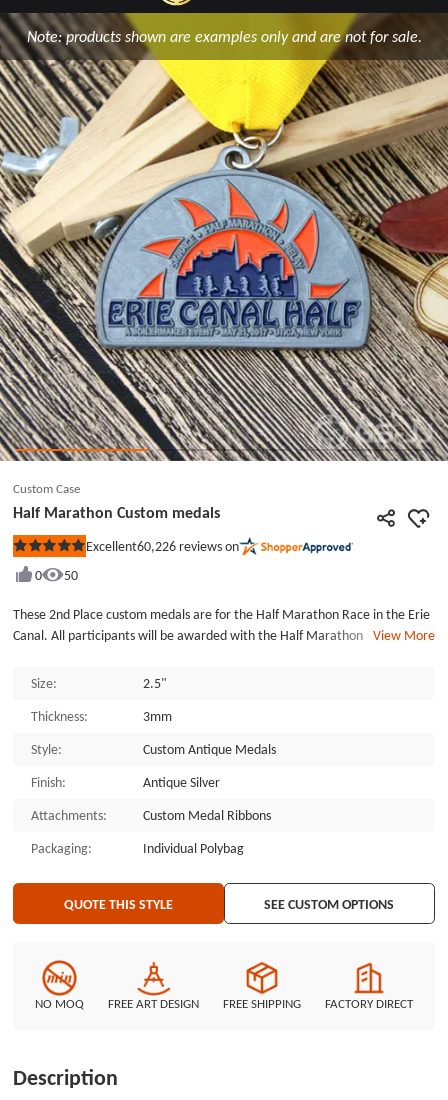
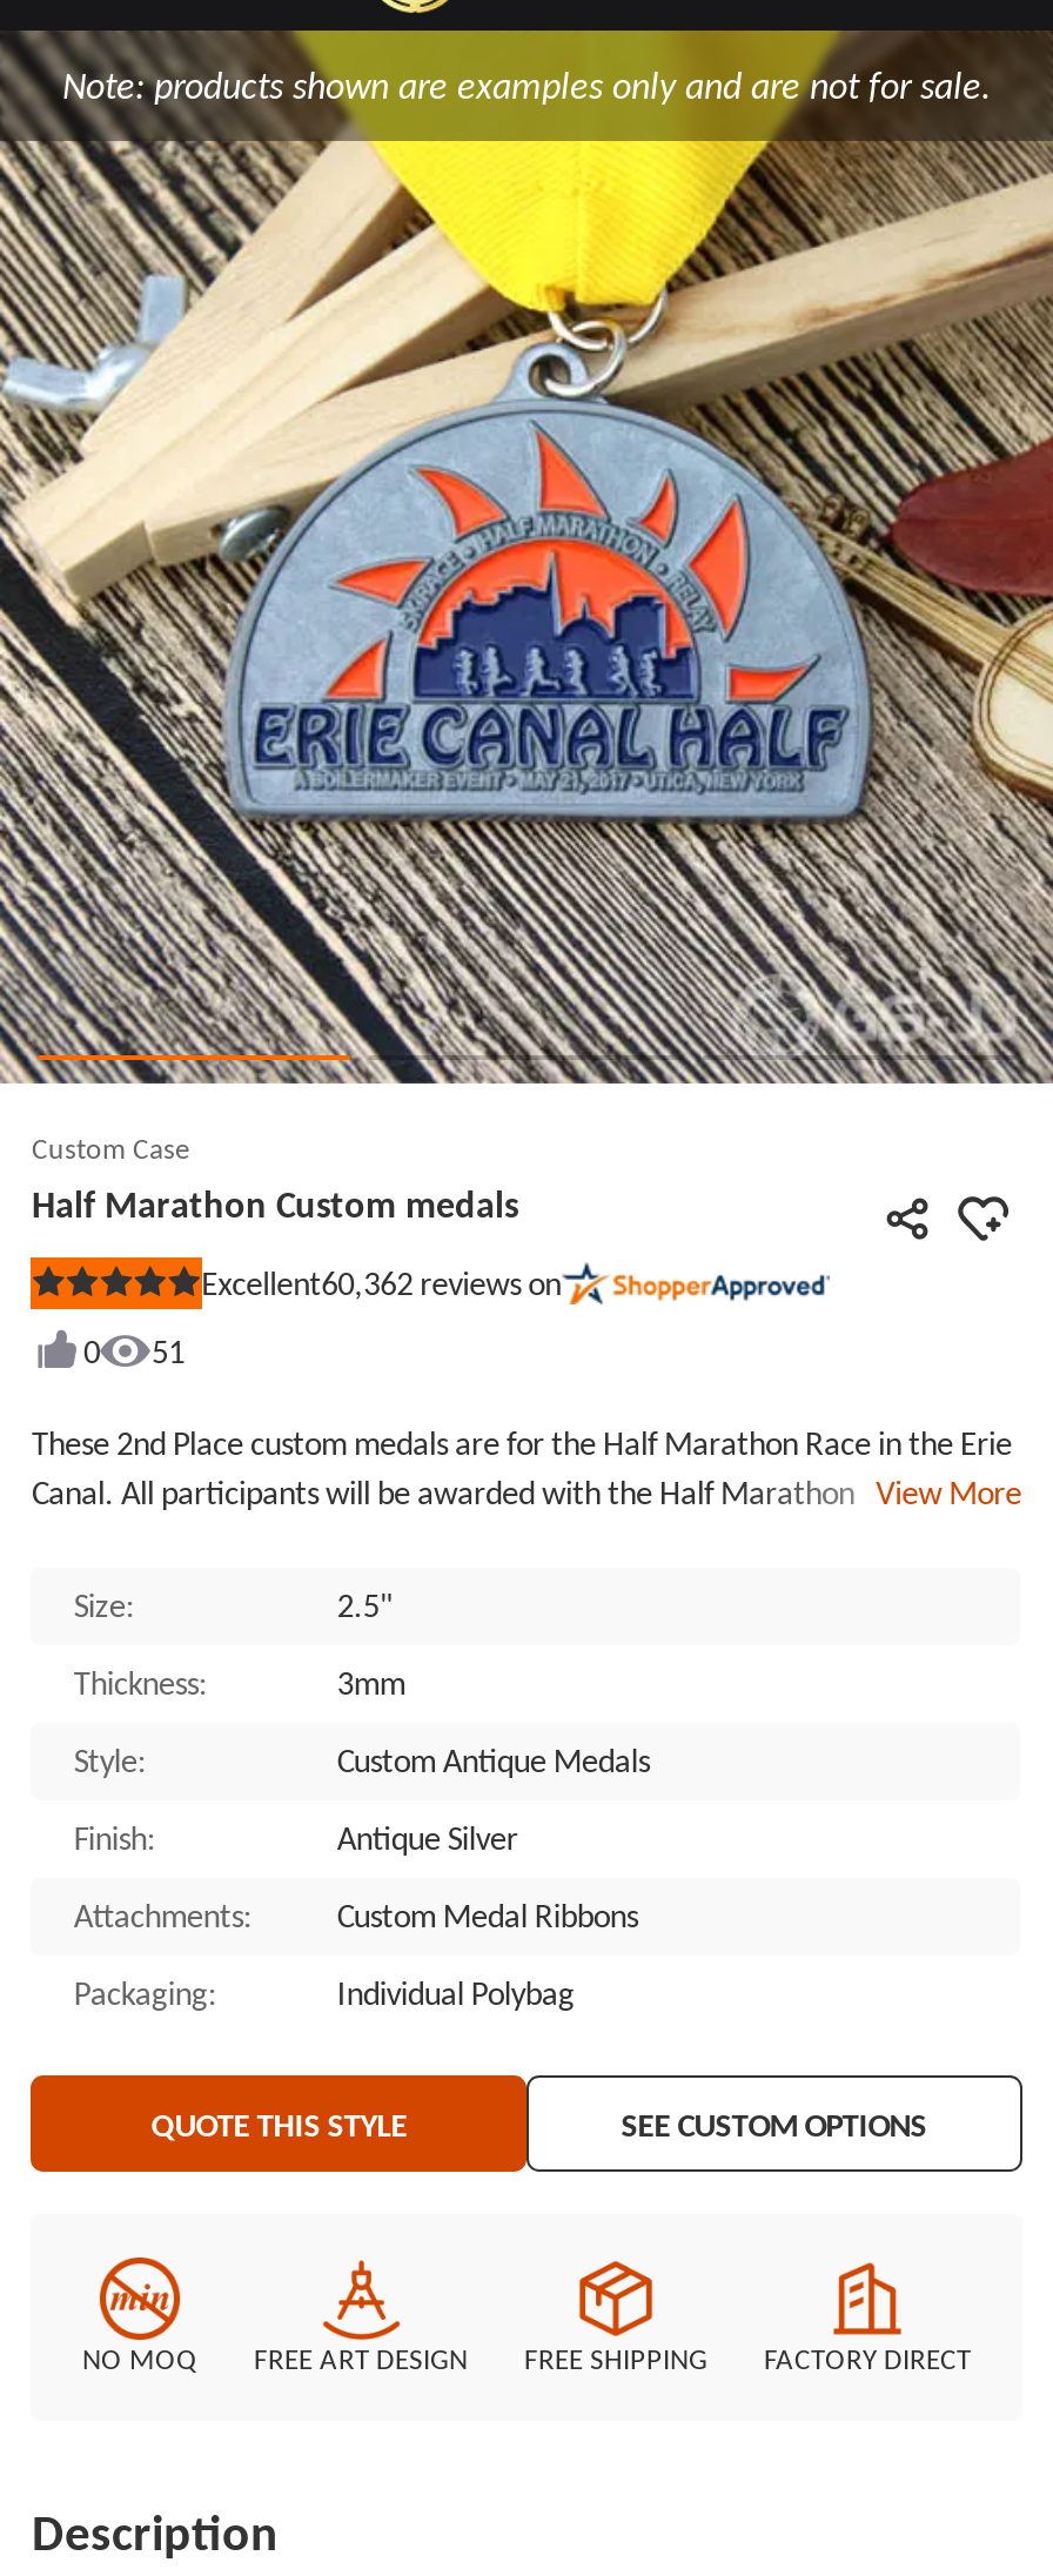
[86,537,239,555] Excellent60,226 reviews on -> [201,1261,561,1305] Excellent60,362 reviews on
[64,566,78,584] 50 -> [151,1330,184,1373] 51

